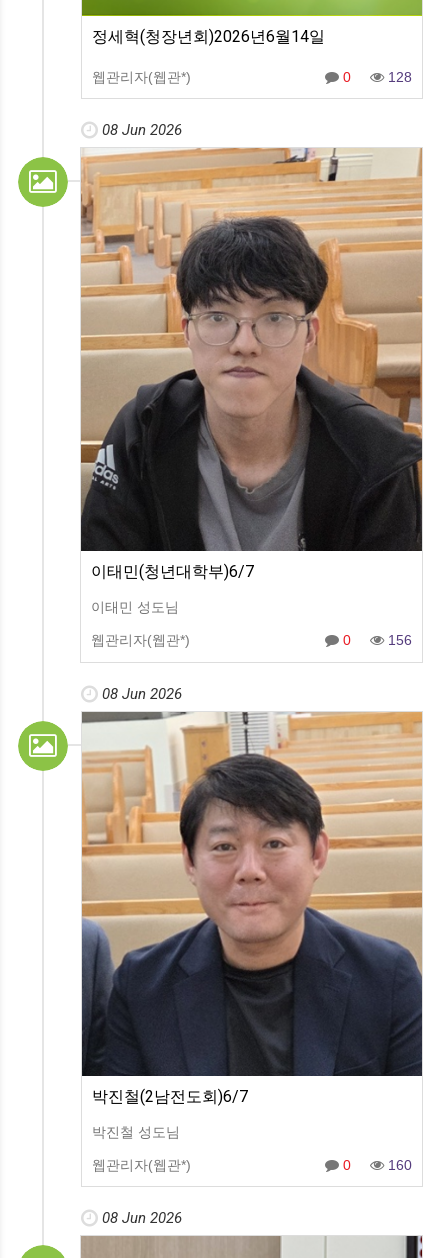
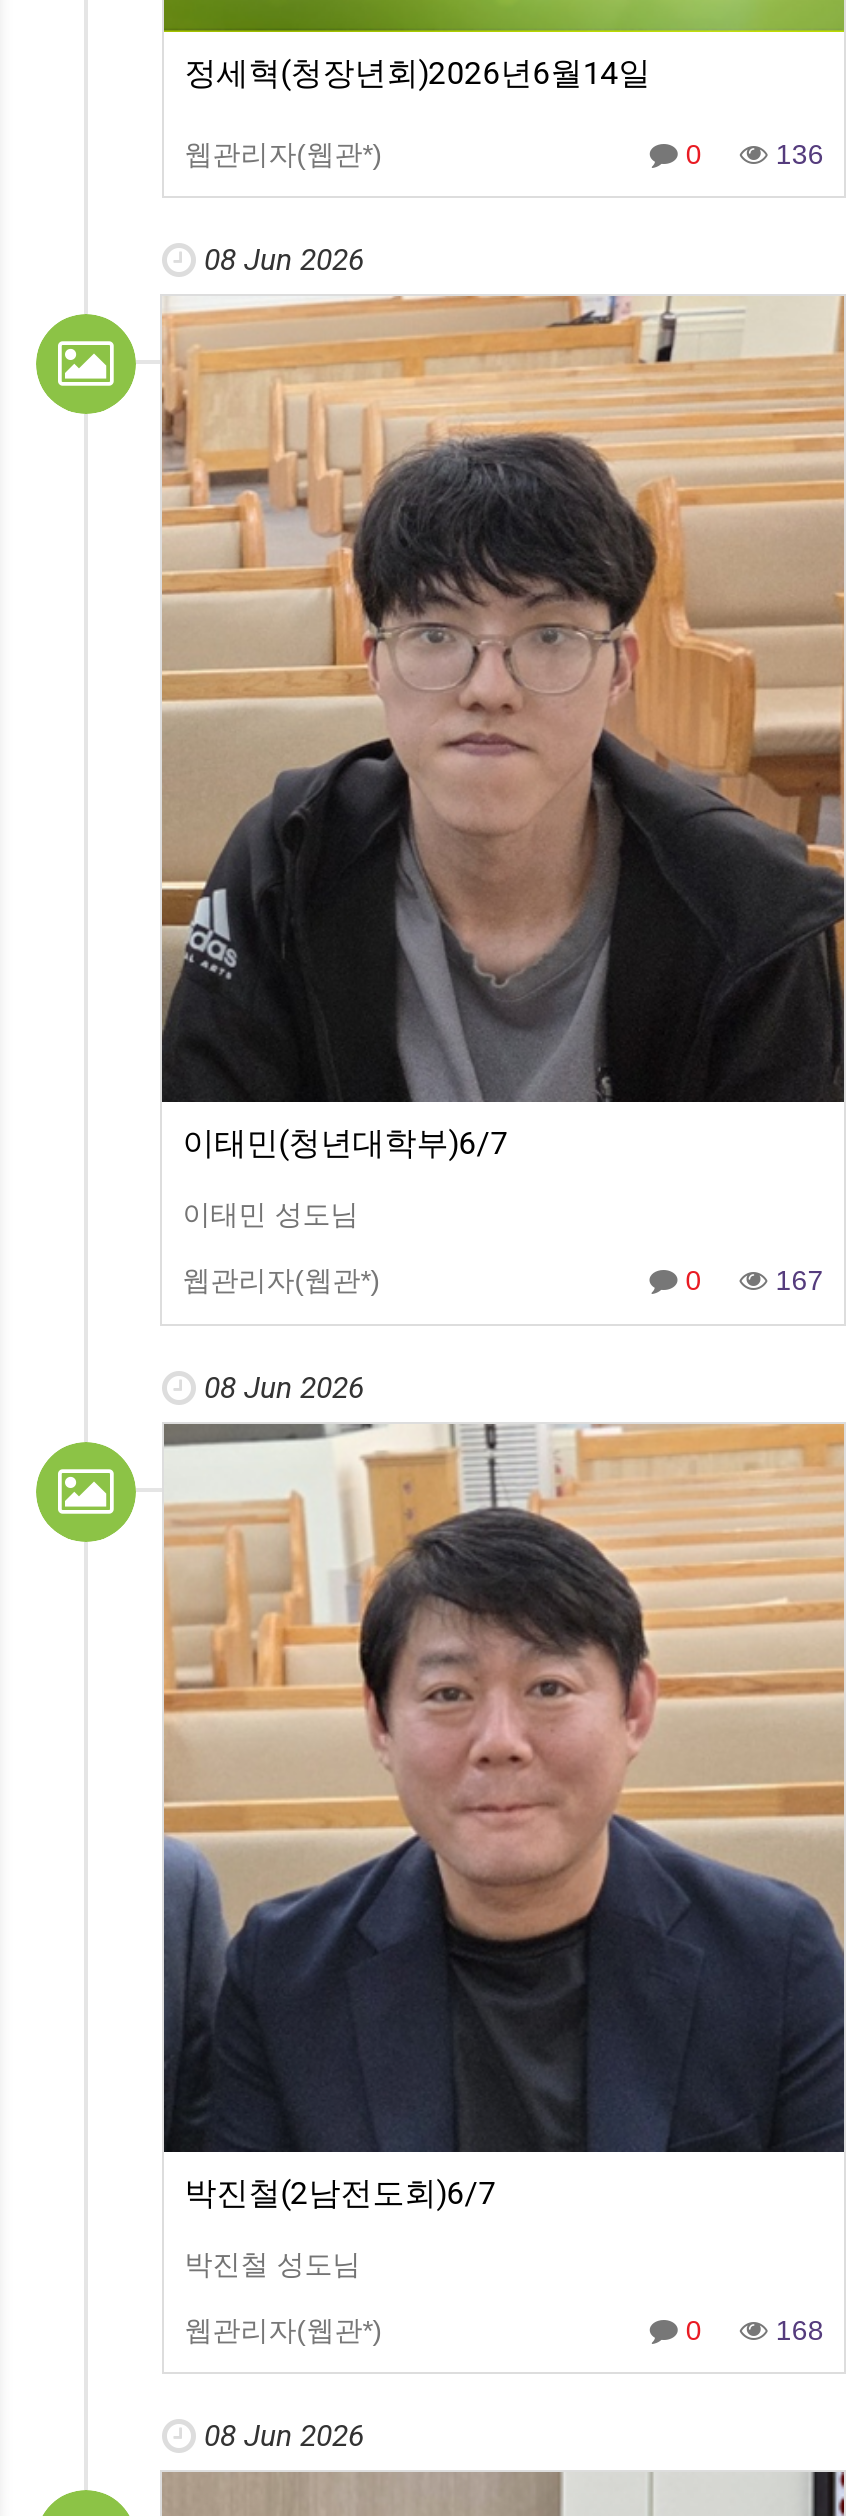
[388,69,412,85] 128 -> [776,138,824,170] 136
[388,632,412,648] 156 -> [776,1265,824,1297] 167
[388,1157,412,1173] 160 -> [776,2314,824,2346] 168

